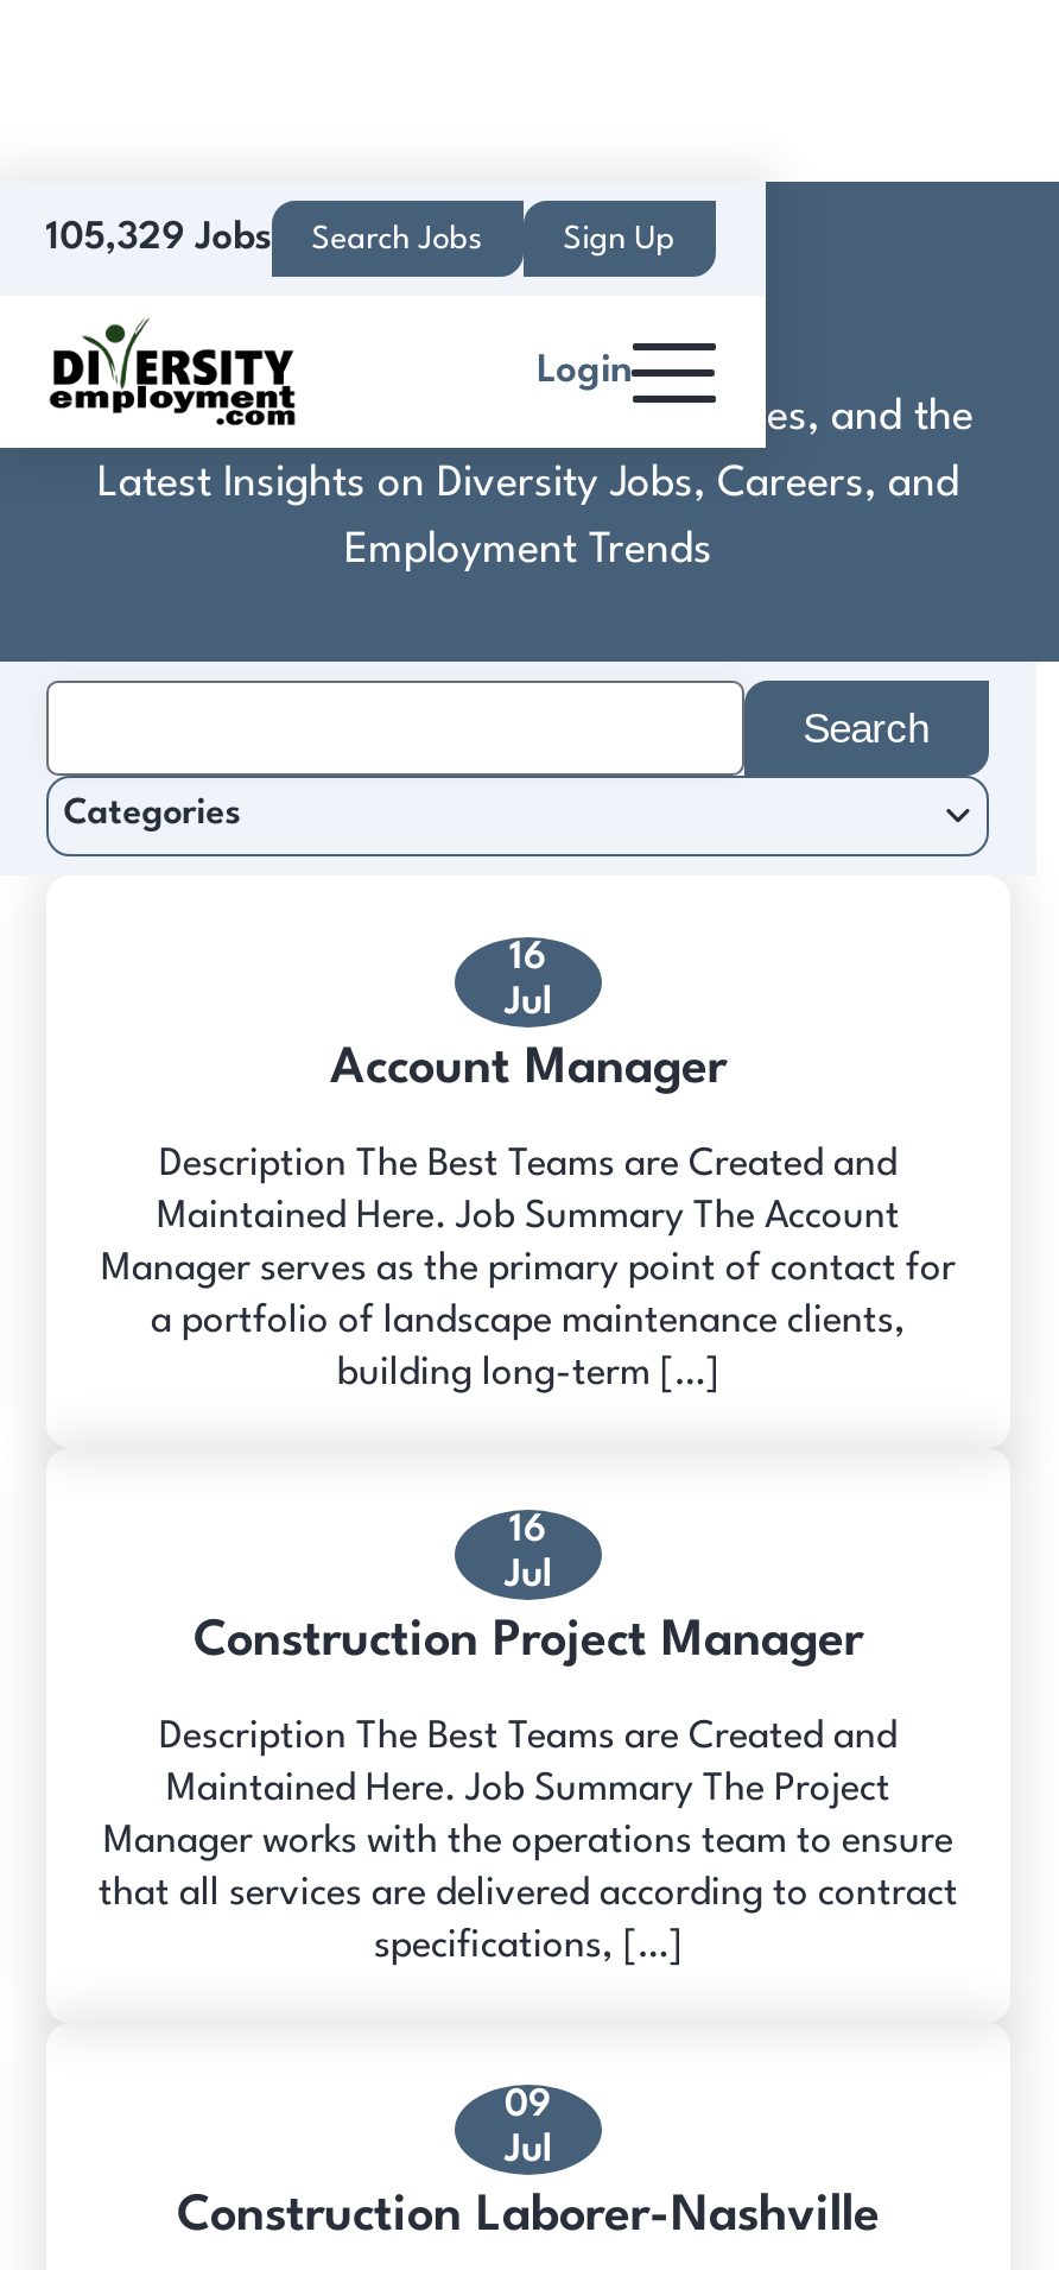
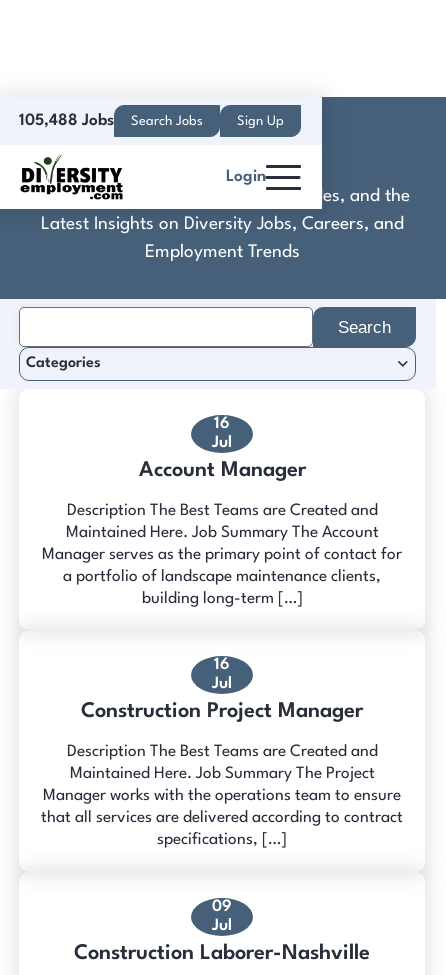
[46,219,483,257] 105,329 Jobs Search Jobs -> [19,112,203,128] 105,488 Jobs Search Jobs

